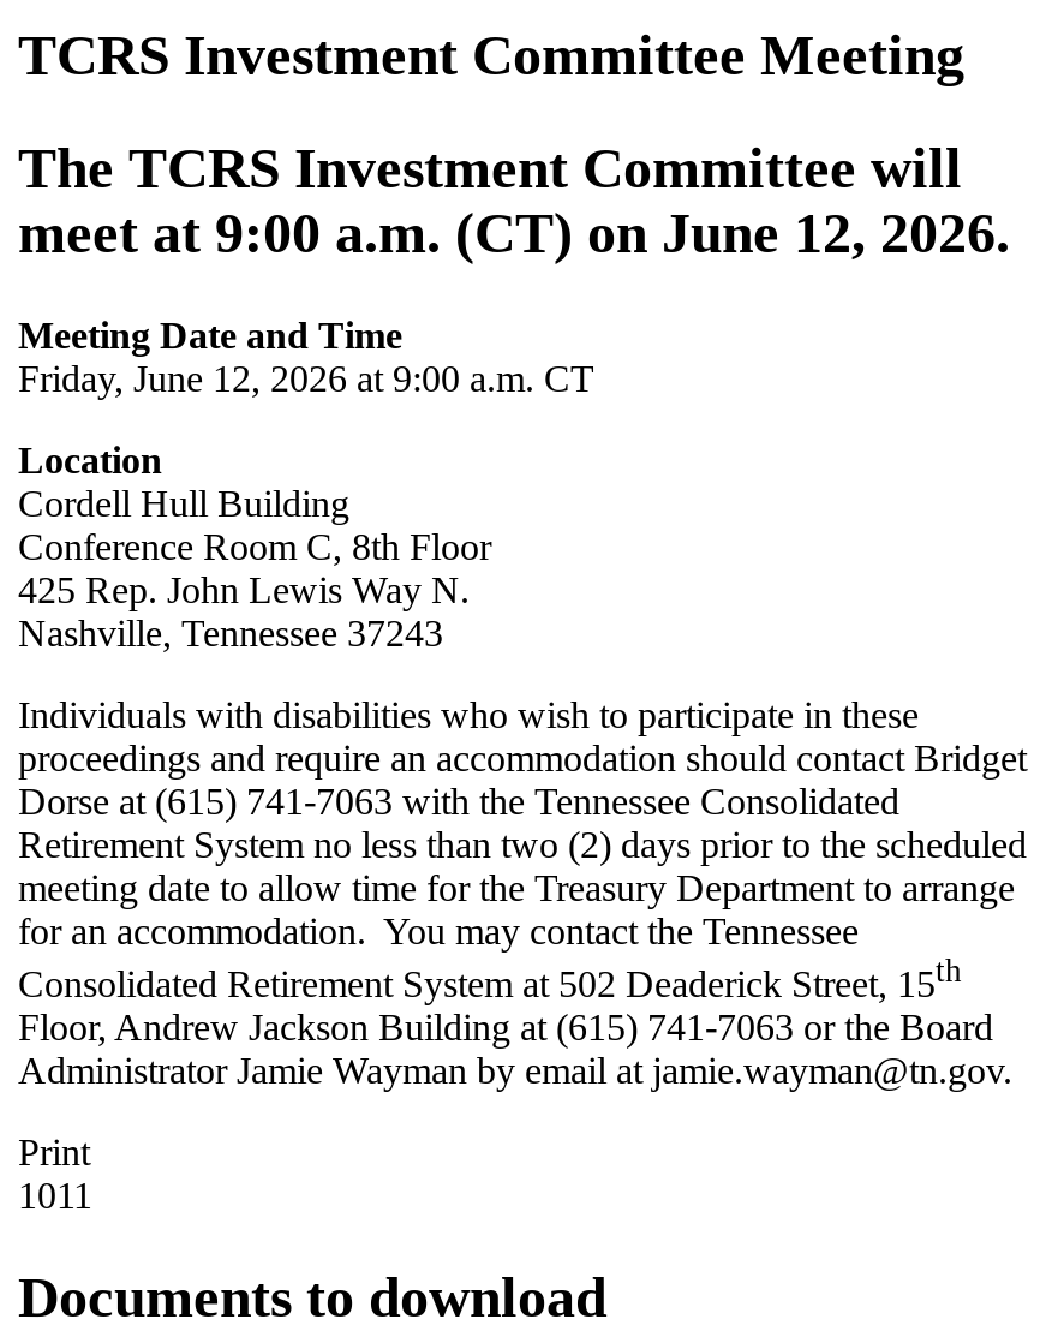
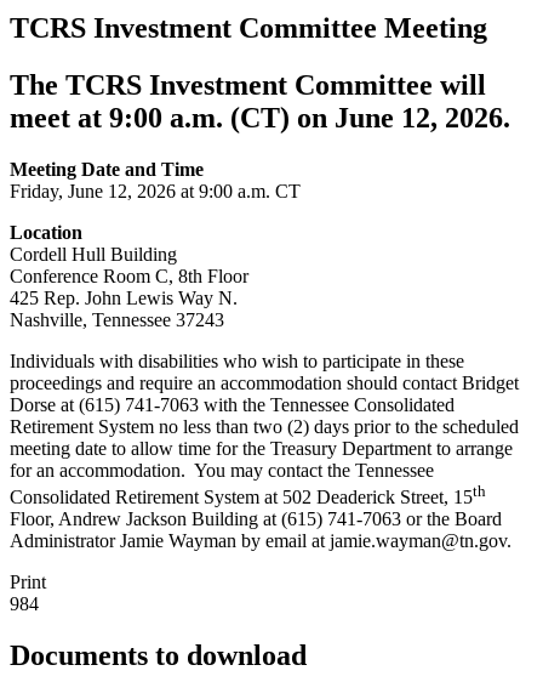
[18,1175,92,1216] 1011 -> [10,593,39,614] 984

